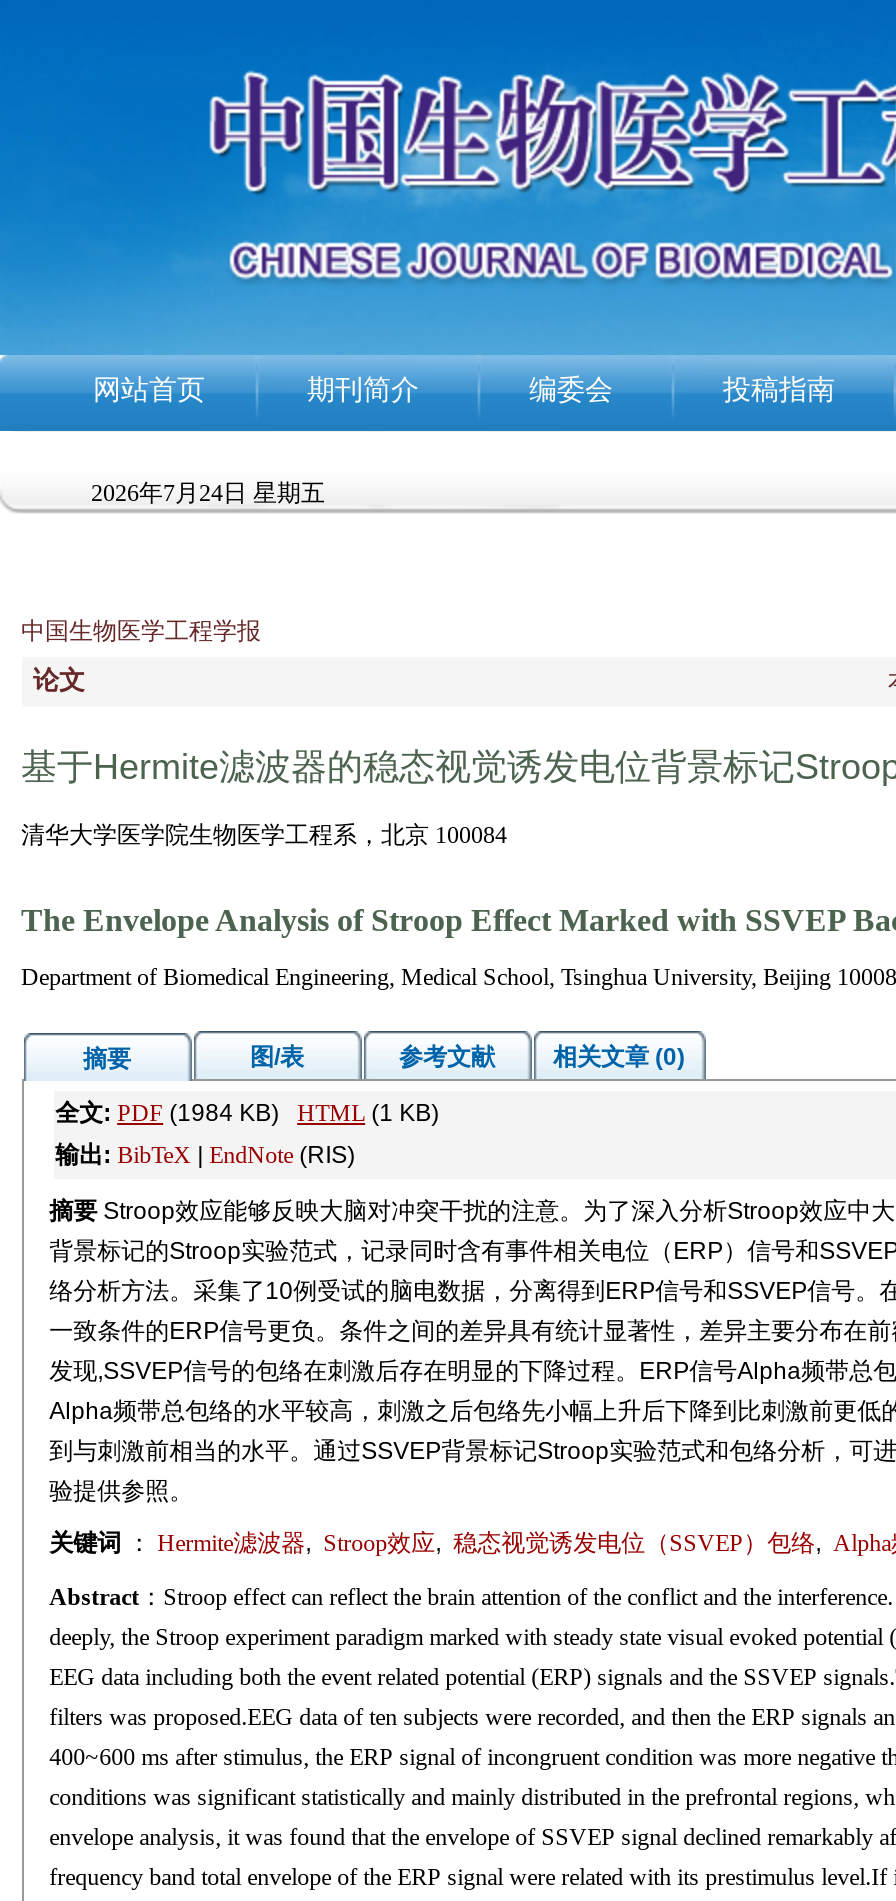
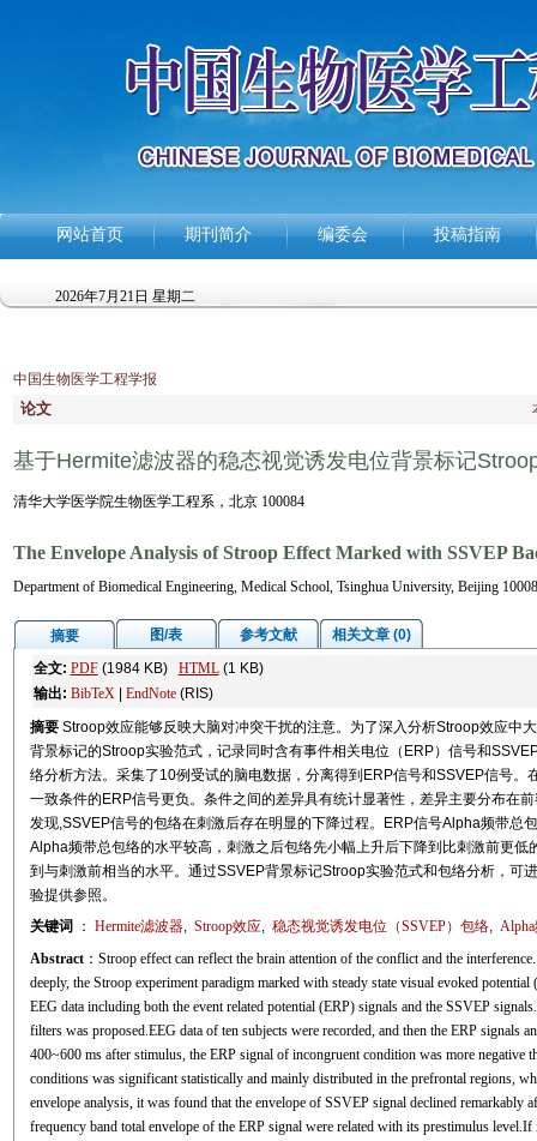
[91,479,325,507] 2026年7月24日 星期五 -> [55,288,195,305] 2026年7月21日 星期二

